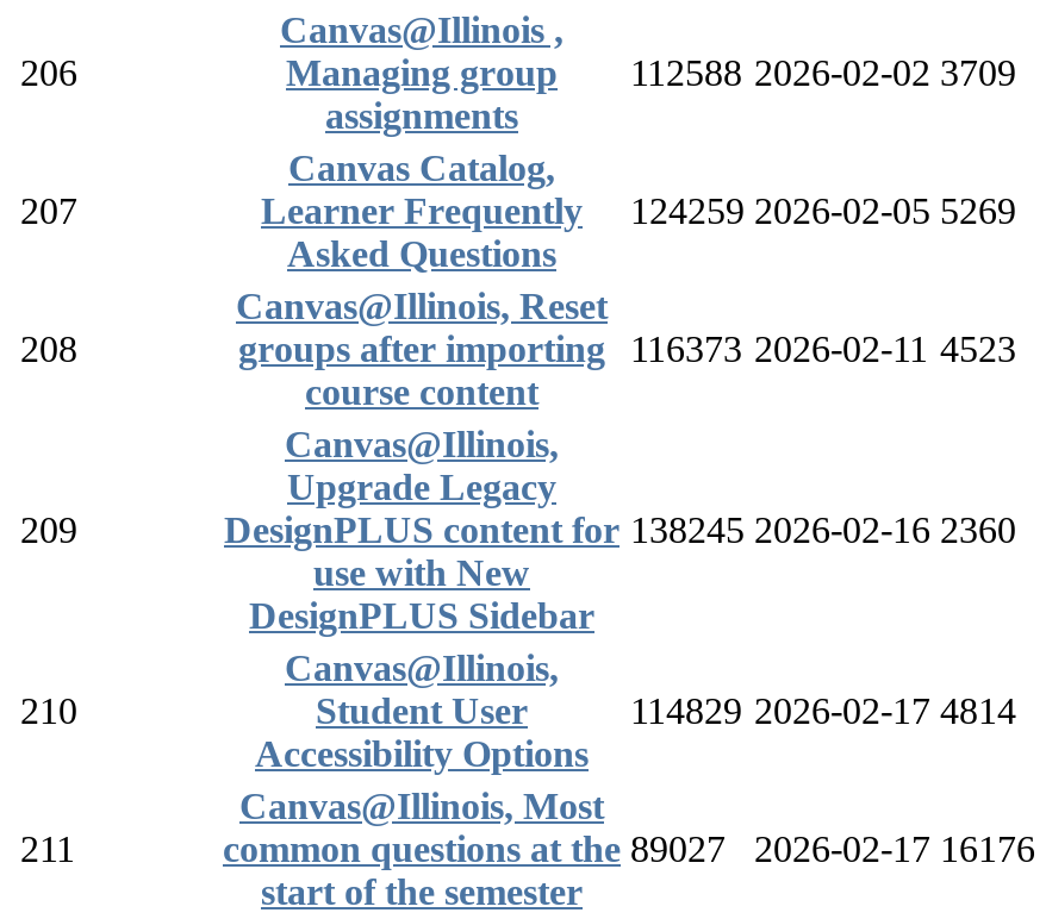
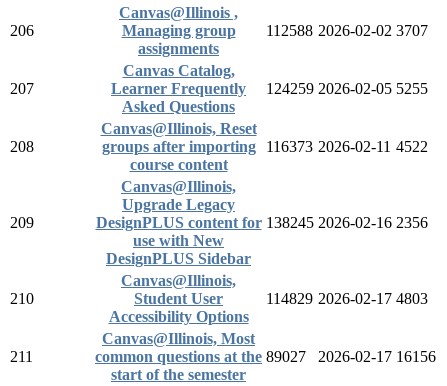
[286,52,1016,92] Managing group 112588 2026-02-02 3709 -> [121,22,428,39] Managing group 112588 2026-02-02 3707
[261,190,1016,230] Learner Frequently 124259 2026-02-05 5269 -> [111,80,428,97] Learner Frequently 124259 2026-02-05 5255
[238,328,1016,369] groups after importing 116373 2026-02-11 4523 -> [101,138,428,155] groups after importing 116373 2026-02-11 4522
[224,509,1016,549] DesignPLUS content for 138245 2026-02-16 2360 -> [95,214,428,231] DesignPLUS content for 138245 2026-02-16 2356
[630,690,1016,730] 114829 2026-02-17 4814 -> [266,290,428,307] 114829 2026-02-17 4803
[223,828,1035,869] common questions at the 89027 2026-02-17 16176 -> [95,348,436,365] common questions at the 89027 2026-02-17 16156

